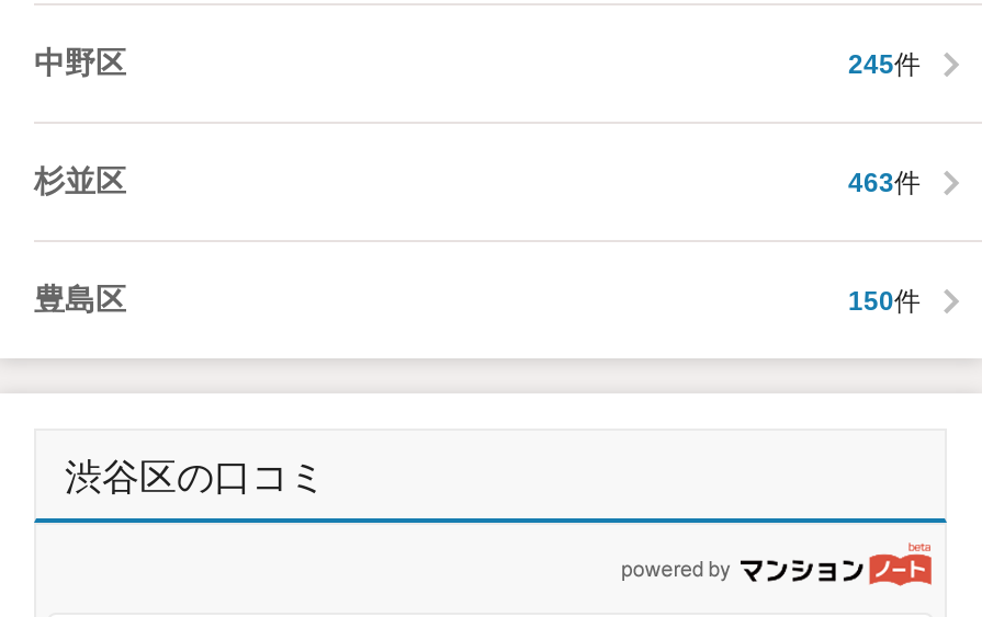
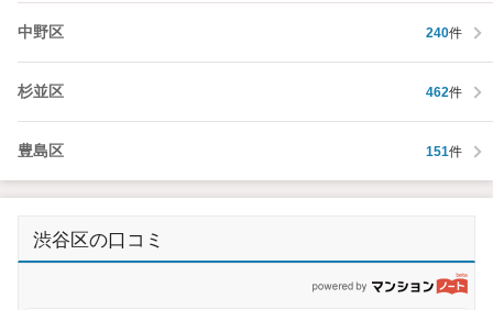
[848,48,921,79] 245件 -> [426,25,462,40] 240件
[848,167,921,197] 463件 -> [426,84,462,99] 462件
[848,285,921,316] 150件 -> [426,143,462,159] 151件

